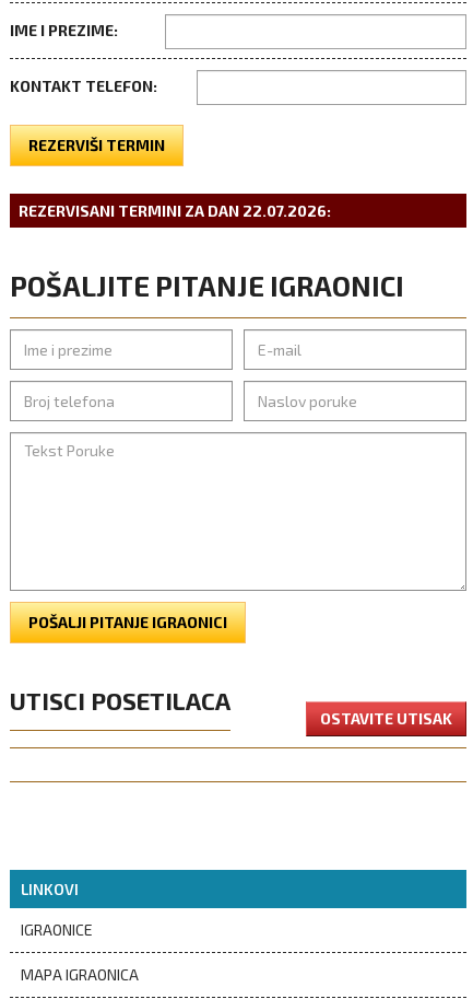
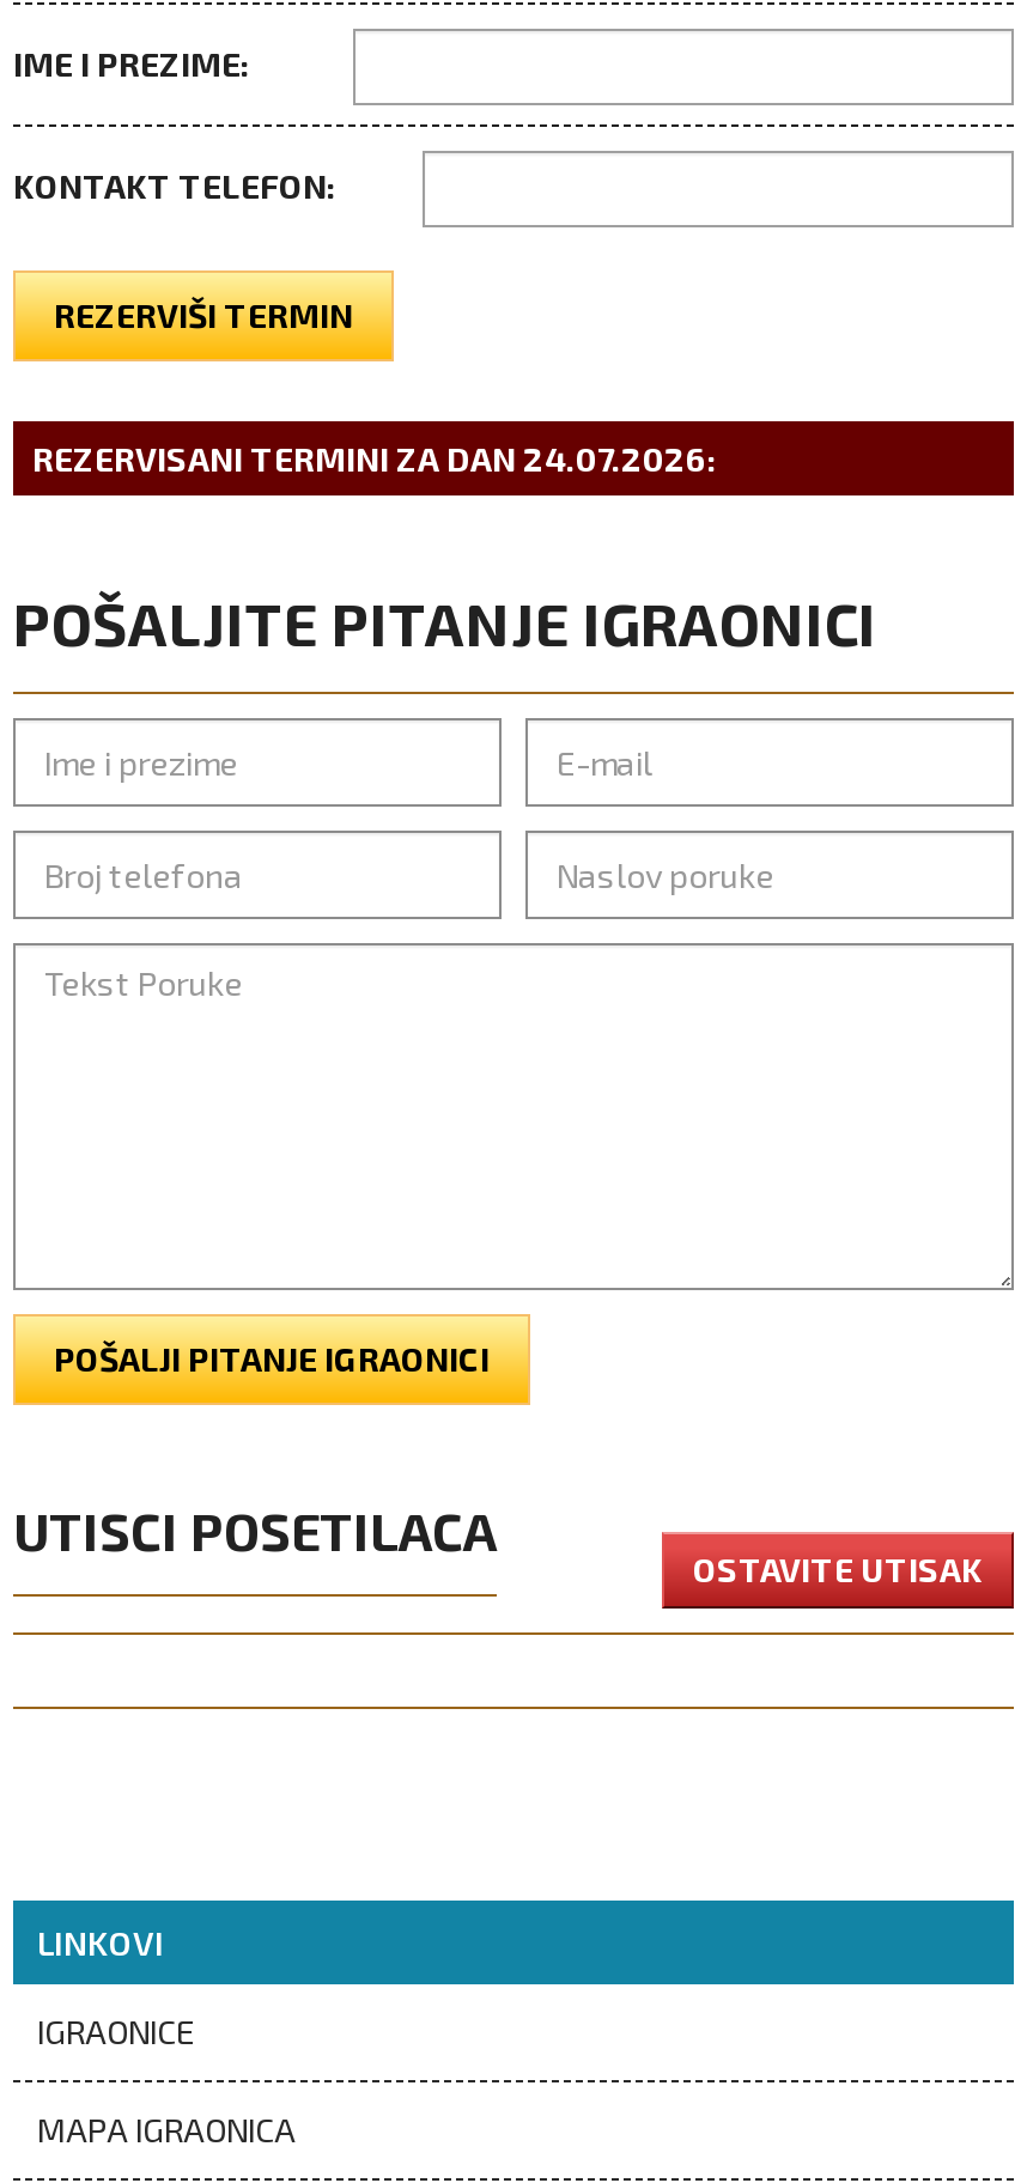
[19,201,331,219] REZERVISANI TERMINI ZA DAN 22.07.2026: -> [32,437,717,478] REZERVISANI TERMINI ZA DAN 24.07.2026:

